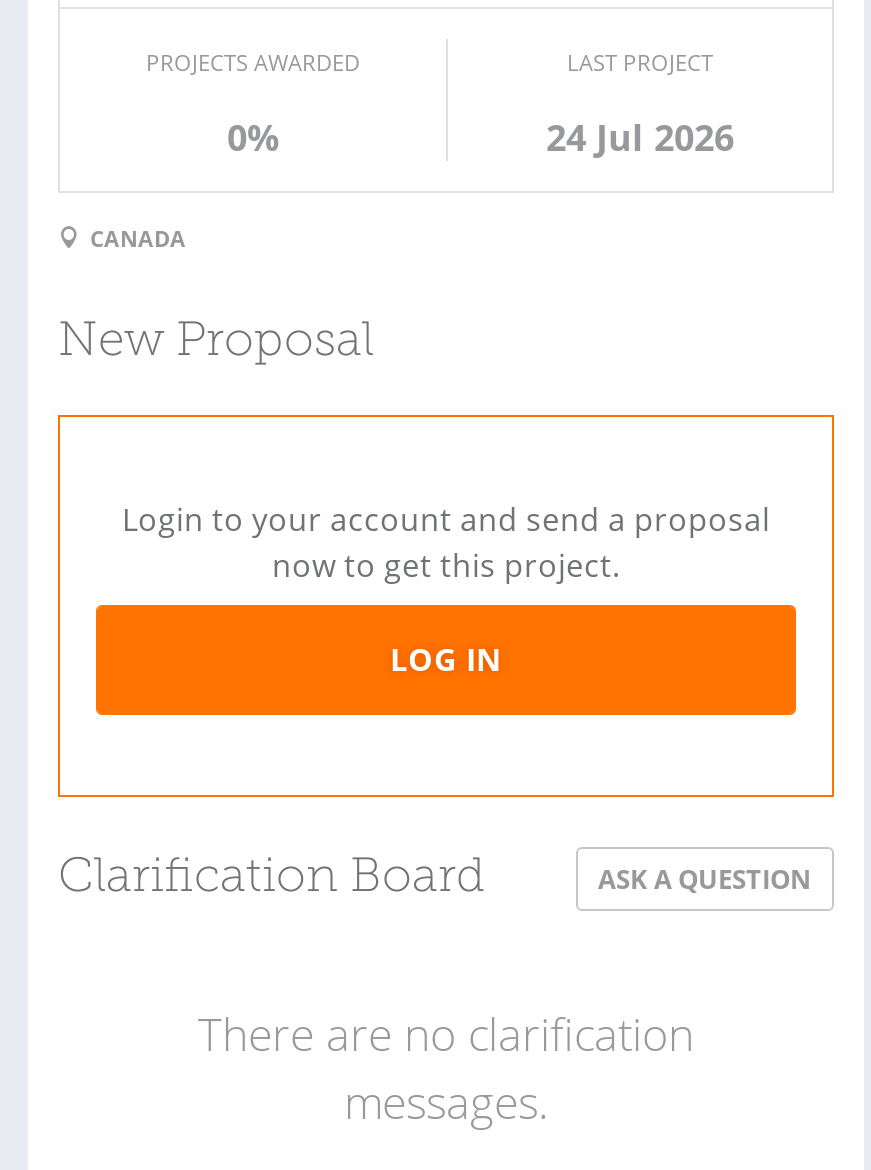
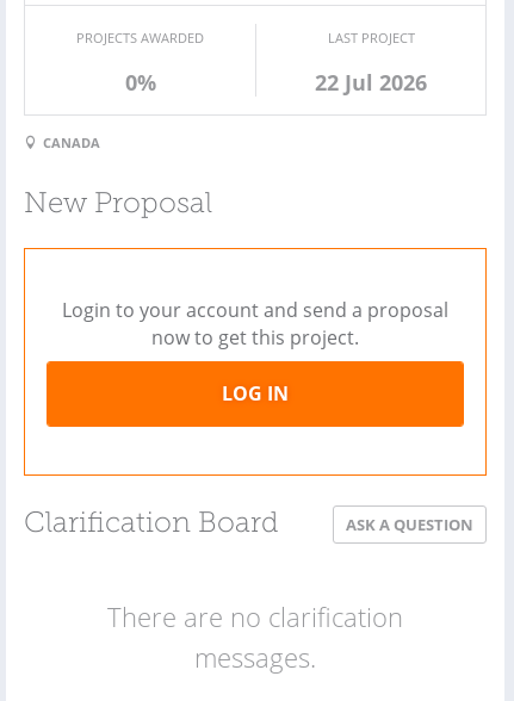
[546,113,734,161] 24 Jul 2026 -> [315,68,427,97] 22 Jul 2026

